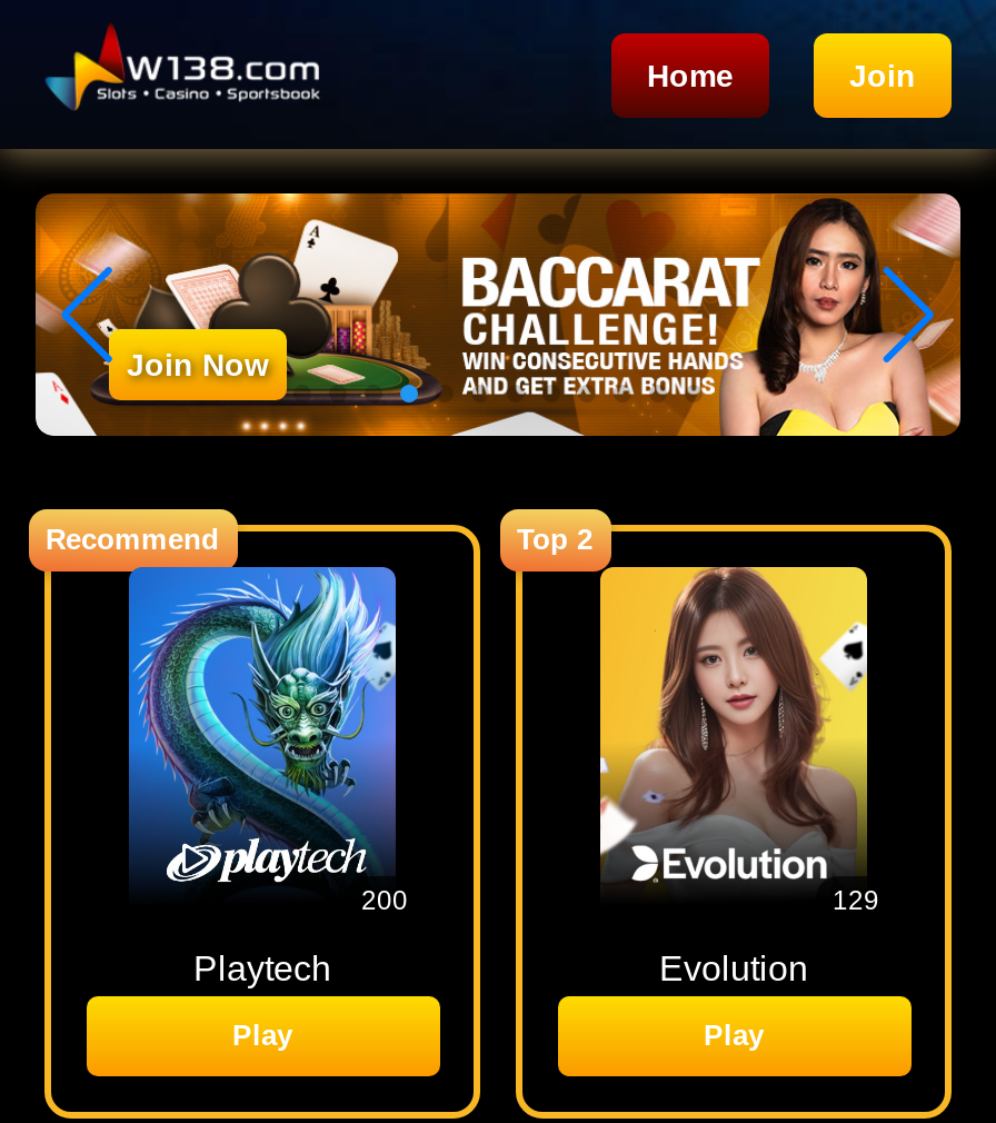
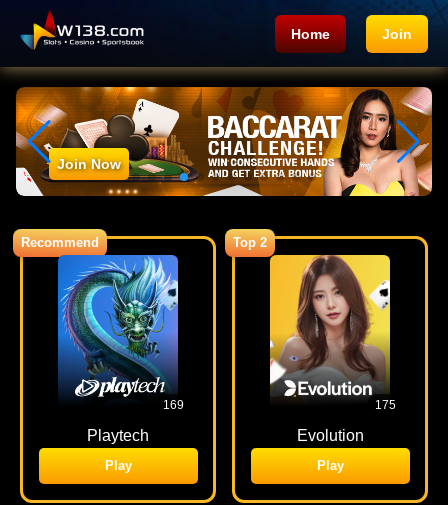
[361,885,408,916] 200 -> [162,398,183,412] 169
[833,885,879,916] 129 -> [374,398,395,412] 175

